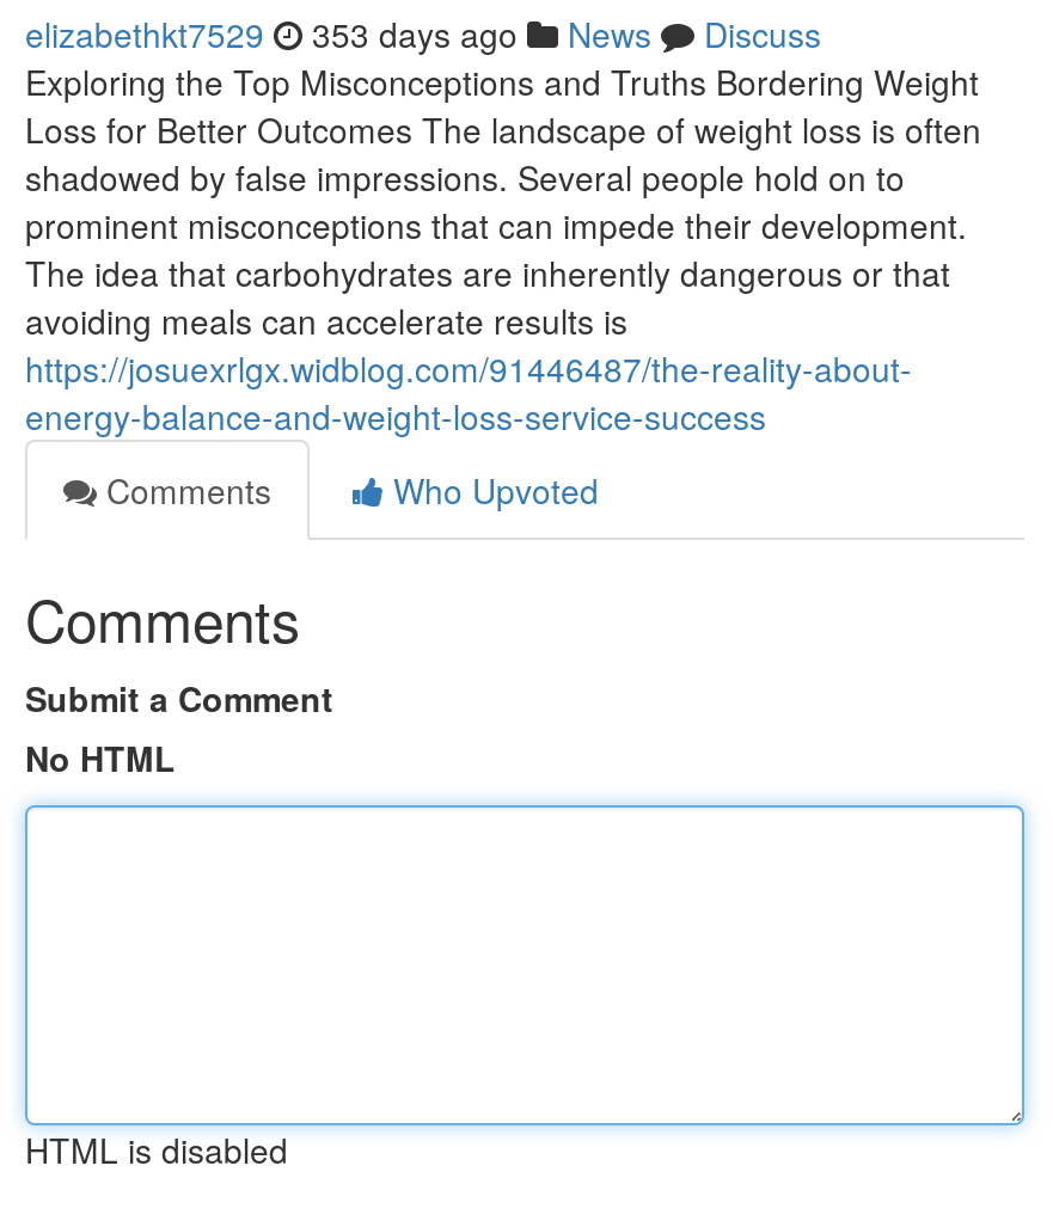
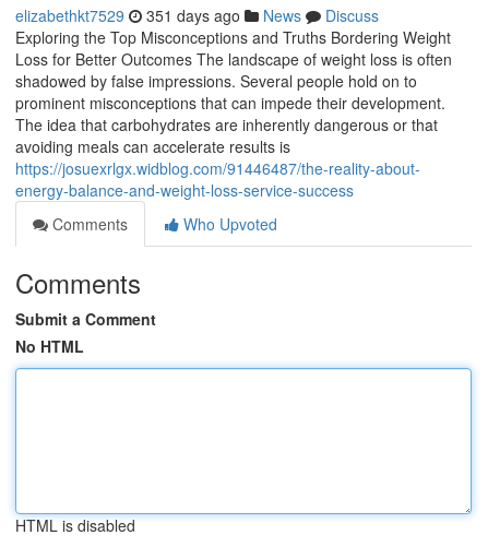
[25,10,821,57] elizabethkt7529 353 days ago News Discuss -> [15,4,379,26] elizabethkt7529 351 days ago News Discuss

